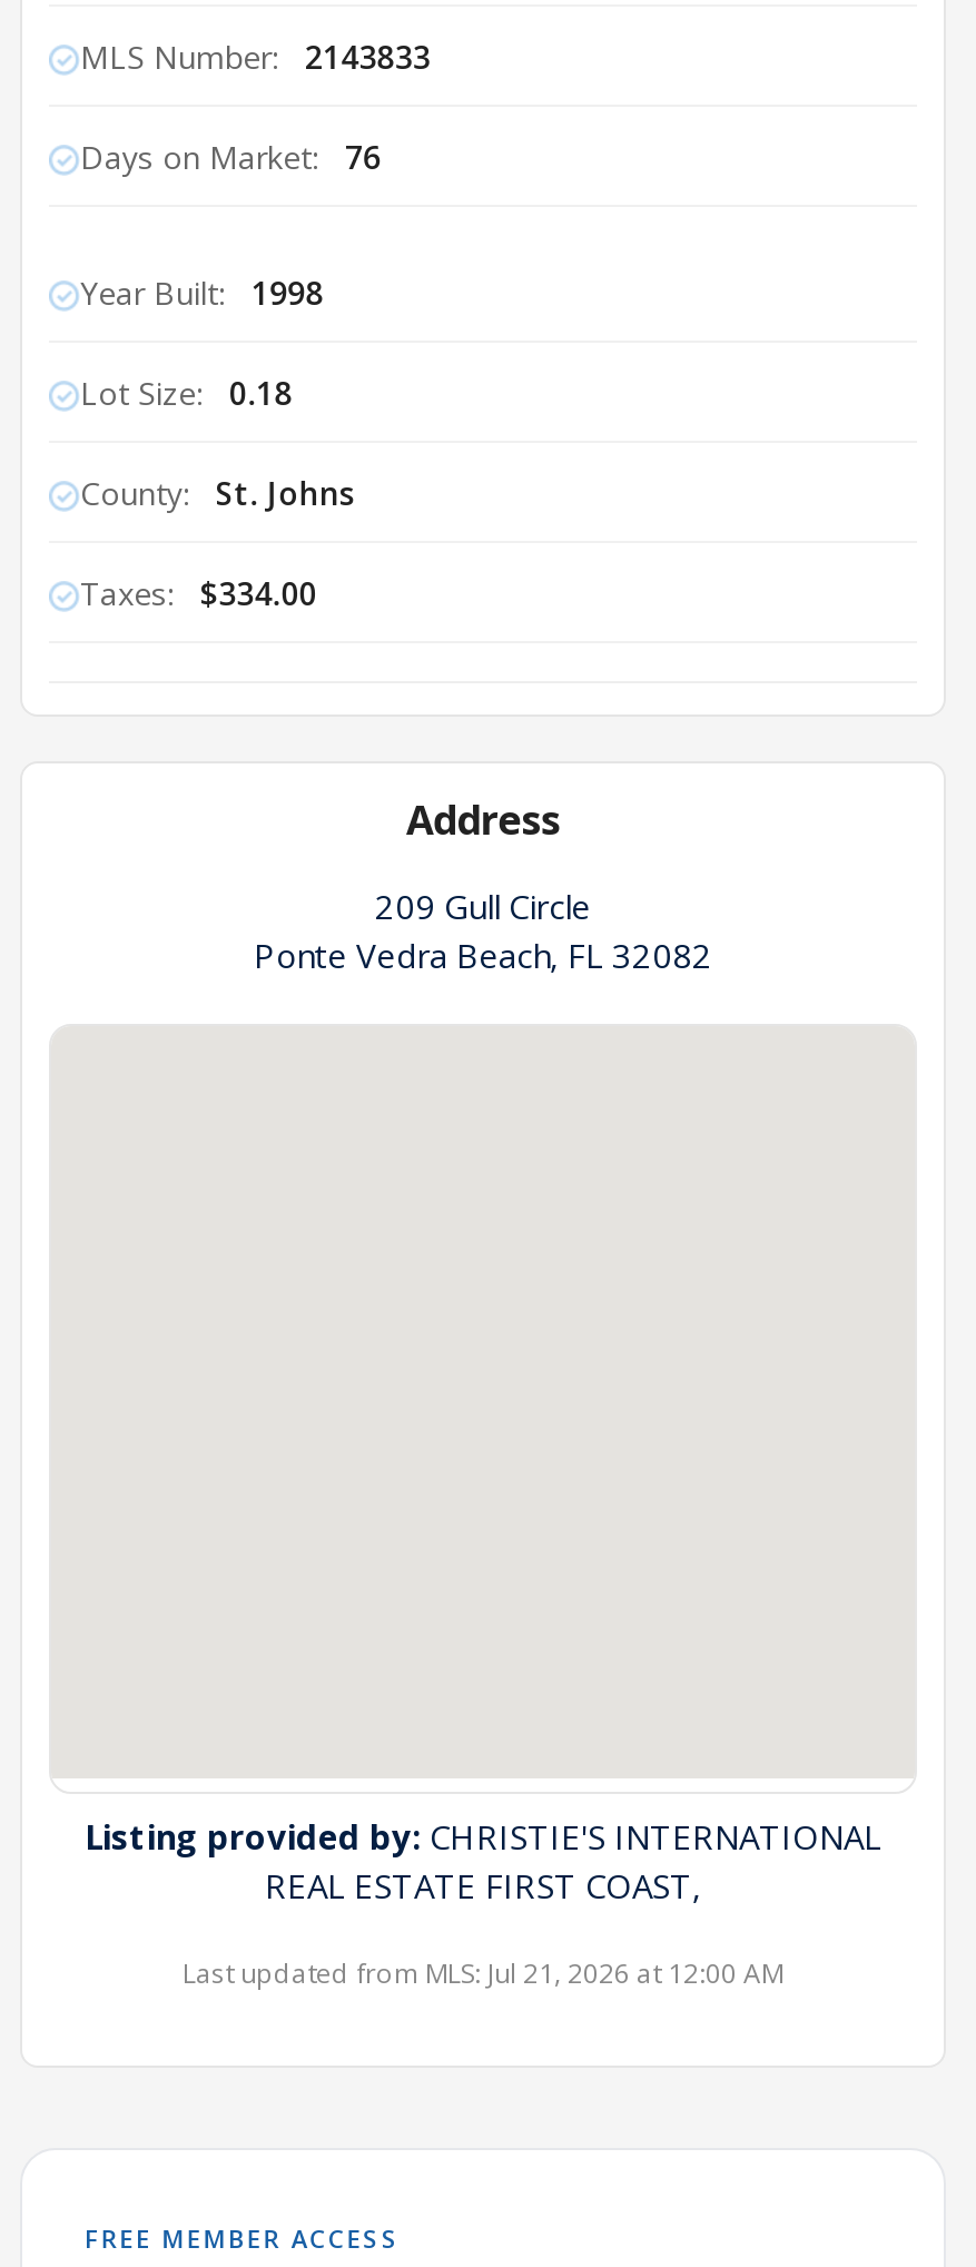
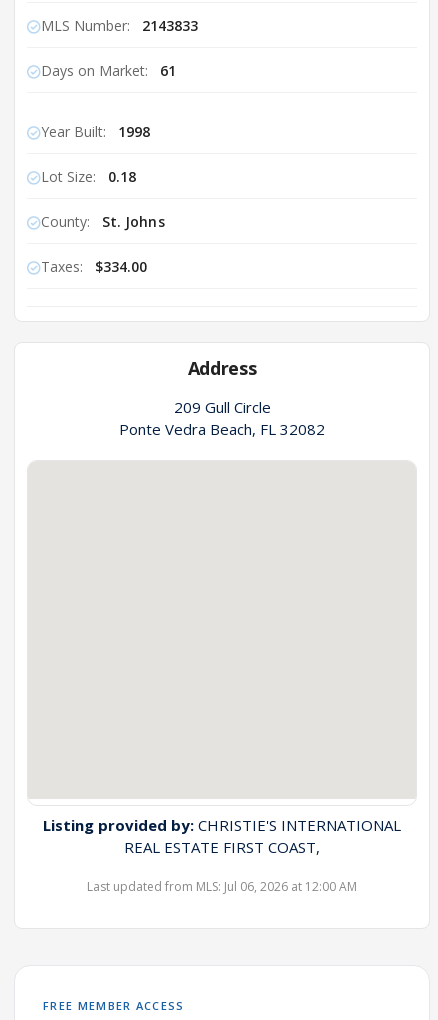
[80,135,381,178] Days on Market: 76 -> [41,61,176,80] Days on Market: 61
[183,1954,783,1992] Last updated from MLS: Jul 21, 2026 at 12:00 AM -> [87,878,357,895] Last updated from MLS: Jul 06, 2026 at 12:00 AM

